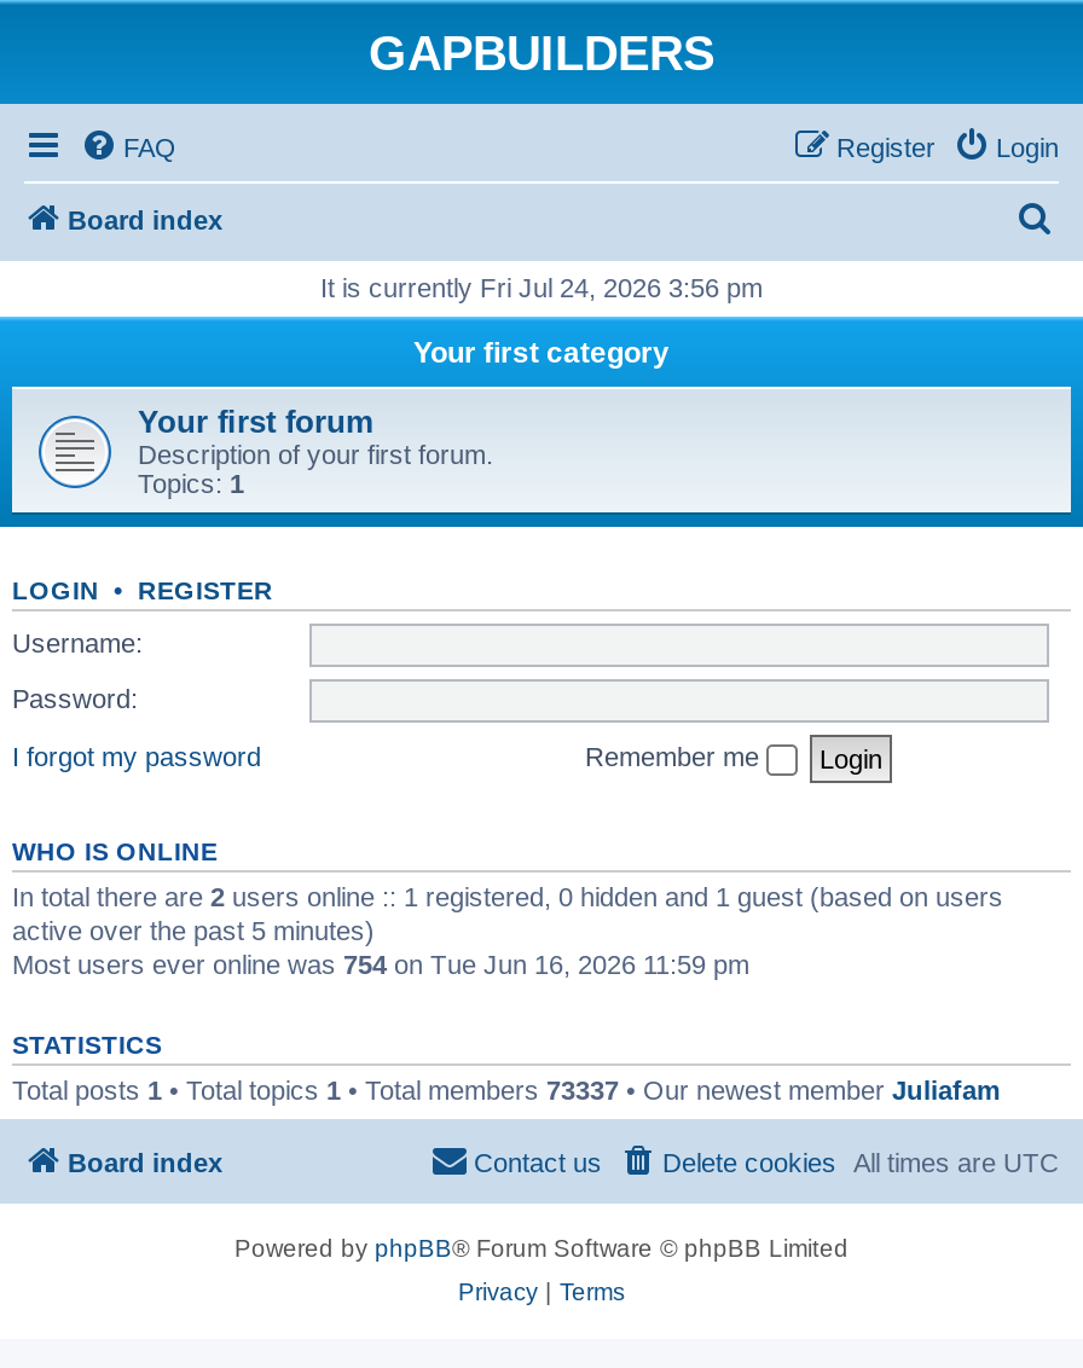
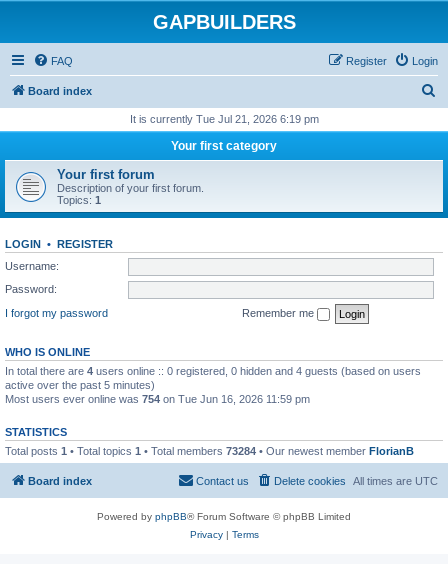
[320,273,763,302] It is currently Fri Jul 24, 2026 3:56 pm -> [129,113,318,125] It is currently Tue Jul 21, 2026 6:19 pm
[12,881,1003,910] In total there are 2 users online :: 1 registered, 0 hidden and 1 guest (based on users -> [5,364,421,376] In total there are 4 users online :: 0 registered, 0 hidden and 4 guests (based on users
[12,1074,1001,1103] Total posts 1 • Total topics 1 • Total members 73337 • Our newest member Juliafam -> [5,444,414,456] Total posts 1 • Total topics 1 • Total members 73284 • Our newest member FlorianB

